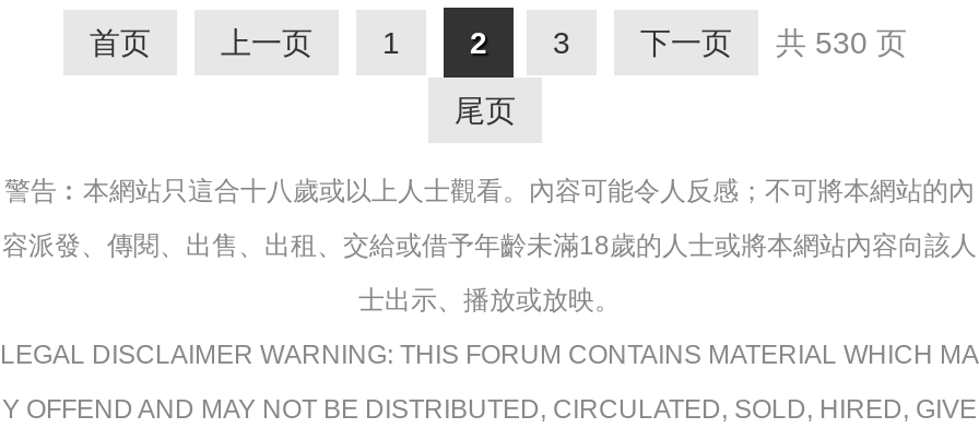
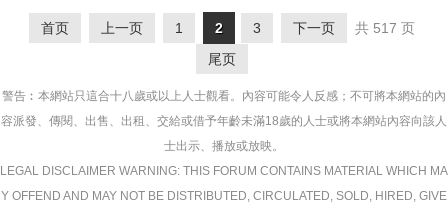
[90,25,916,60] 首页 上一页 1 2 3 下一页 共 530 页 -> [41,20,419,36] 首页 上一页 1 2 3 下一页 共 517 页

